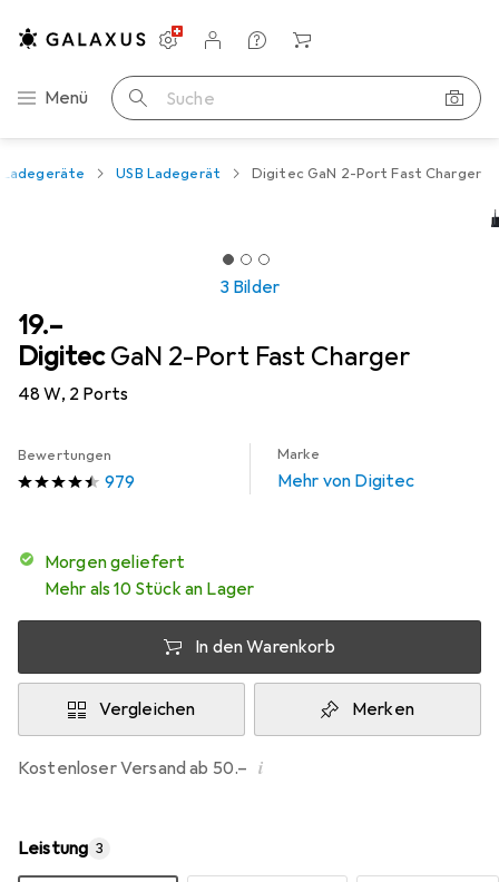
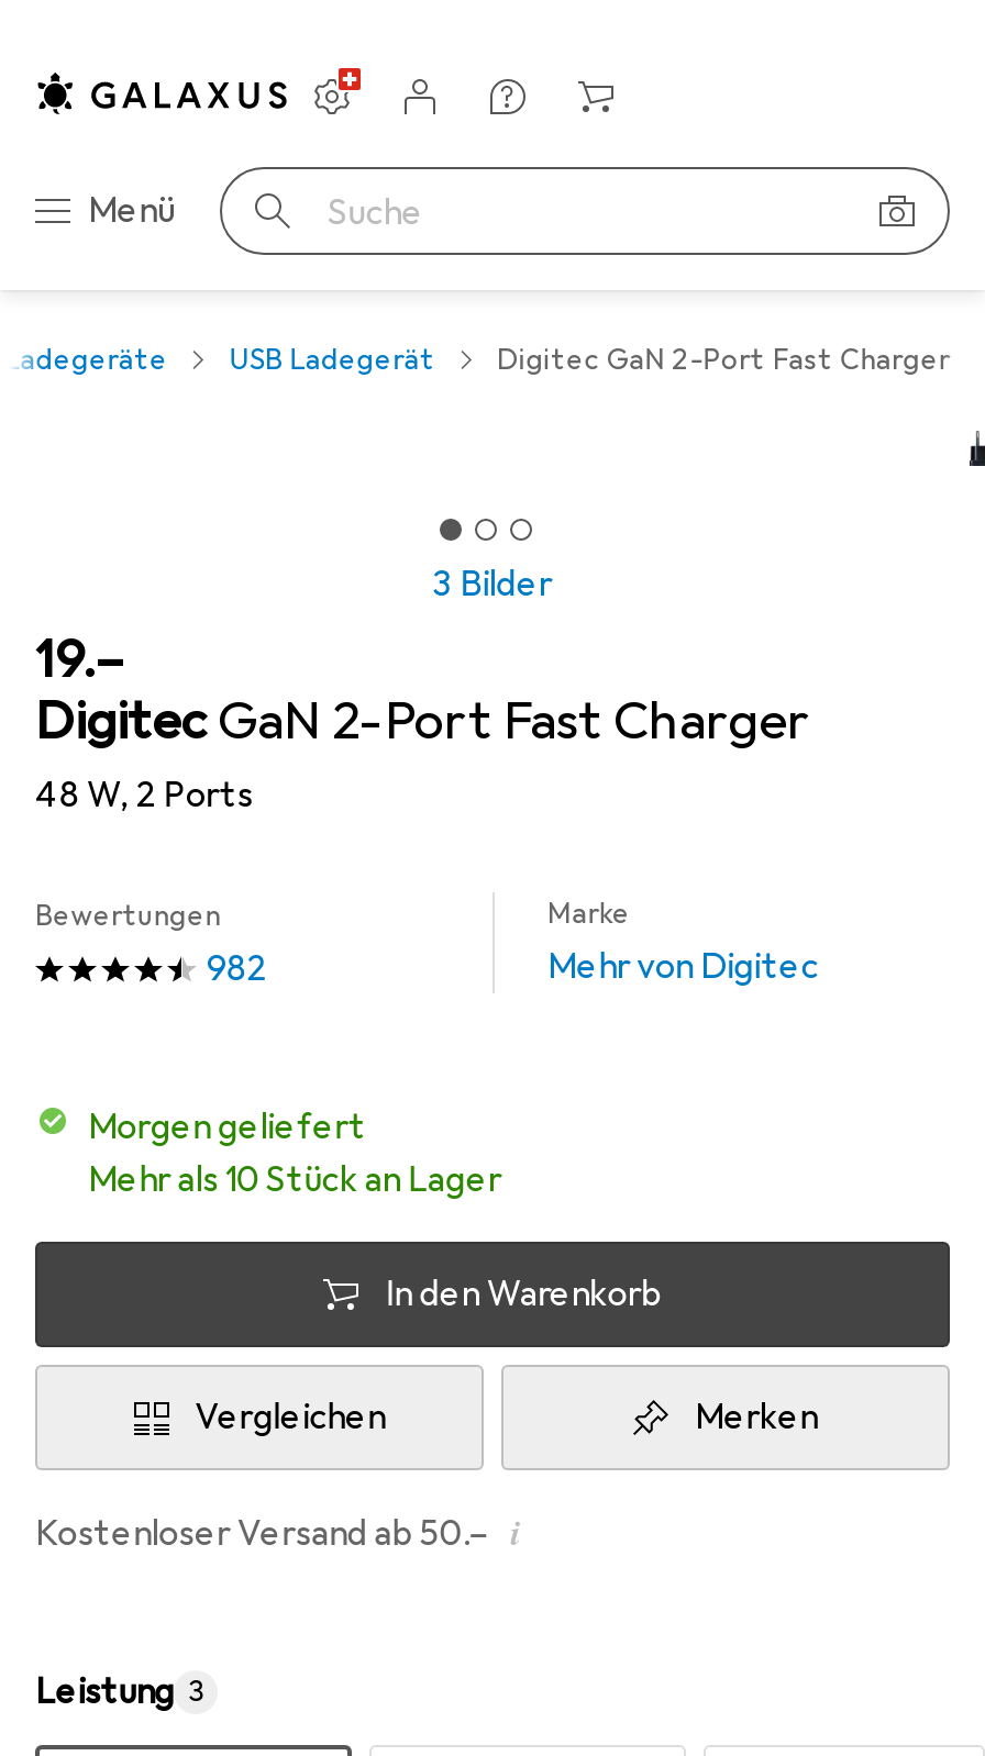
[105,471,135,493] 979 -> [207,947,267,991] 982

